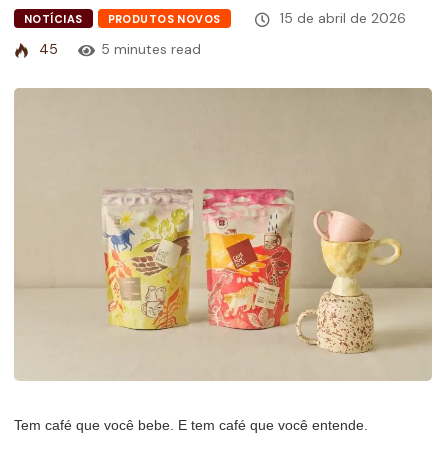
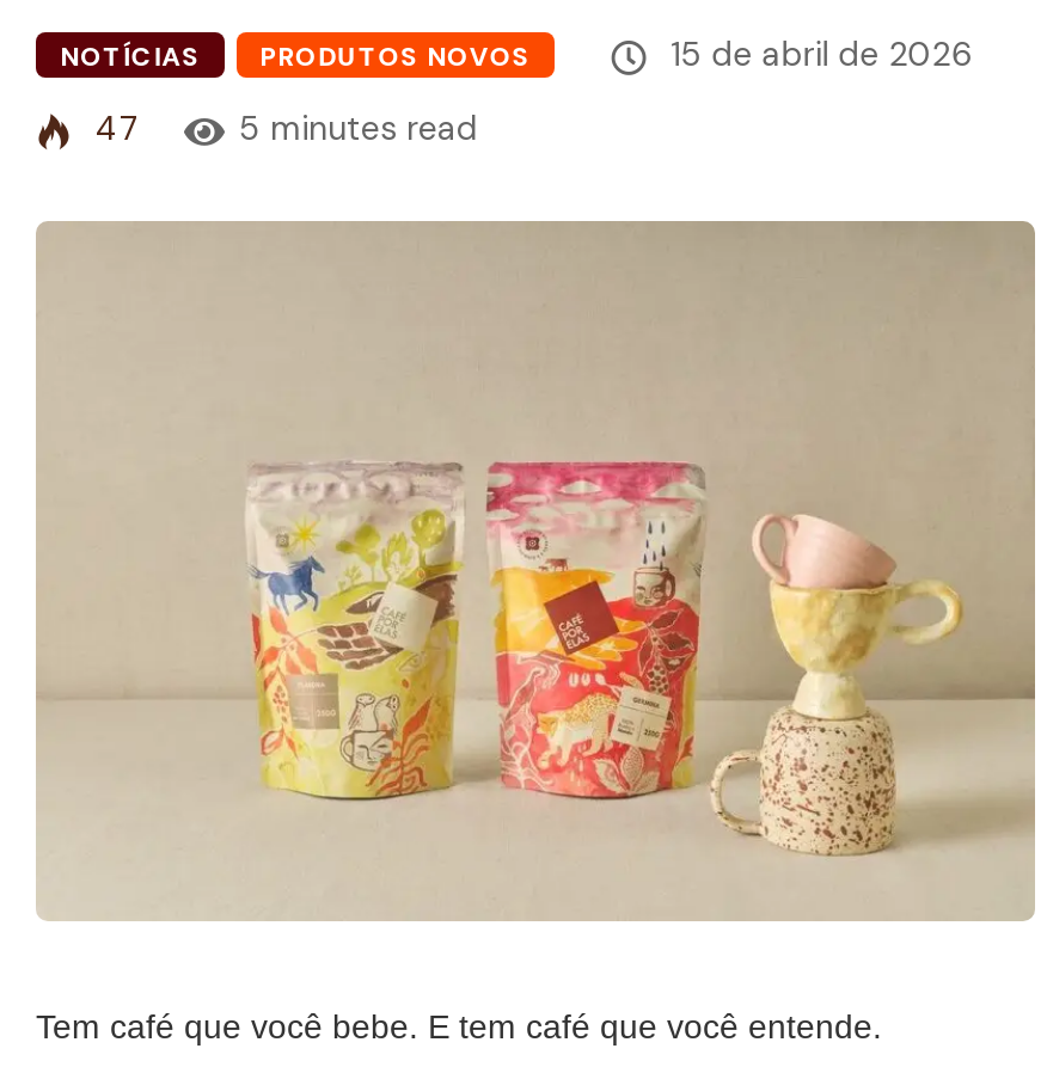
[35,40,58,58] 45 -> [86,107,136,150] 47

